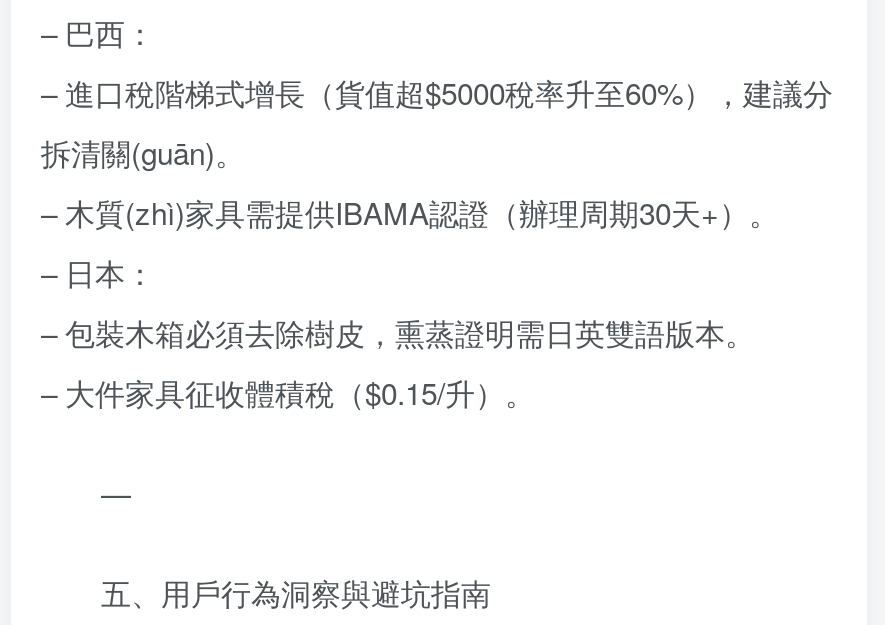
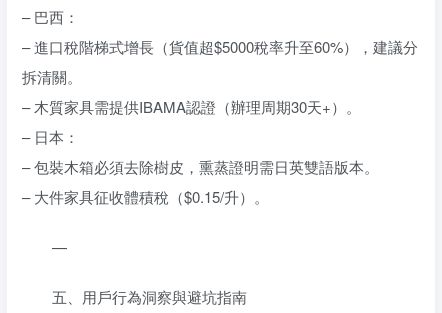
[41,131,779,233] 拆清關(guān)。 | – 木質(zhì)家具需提供IBAMA認證（辦理周期30天+）。 -> [22,66,361,117] 拆清關。 | – 木質家具需提供IBAMA認證（辦理周期30天+）。

